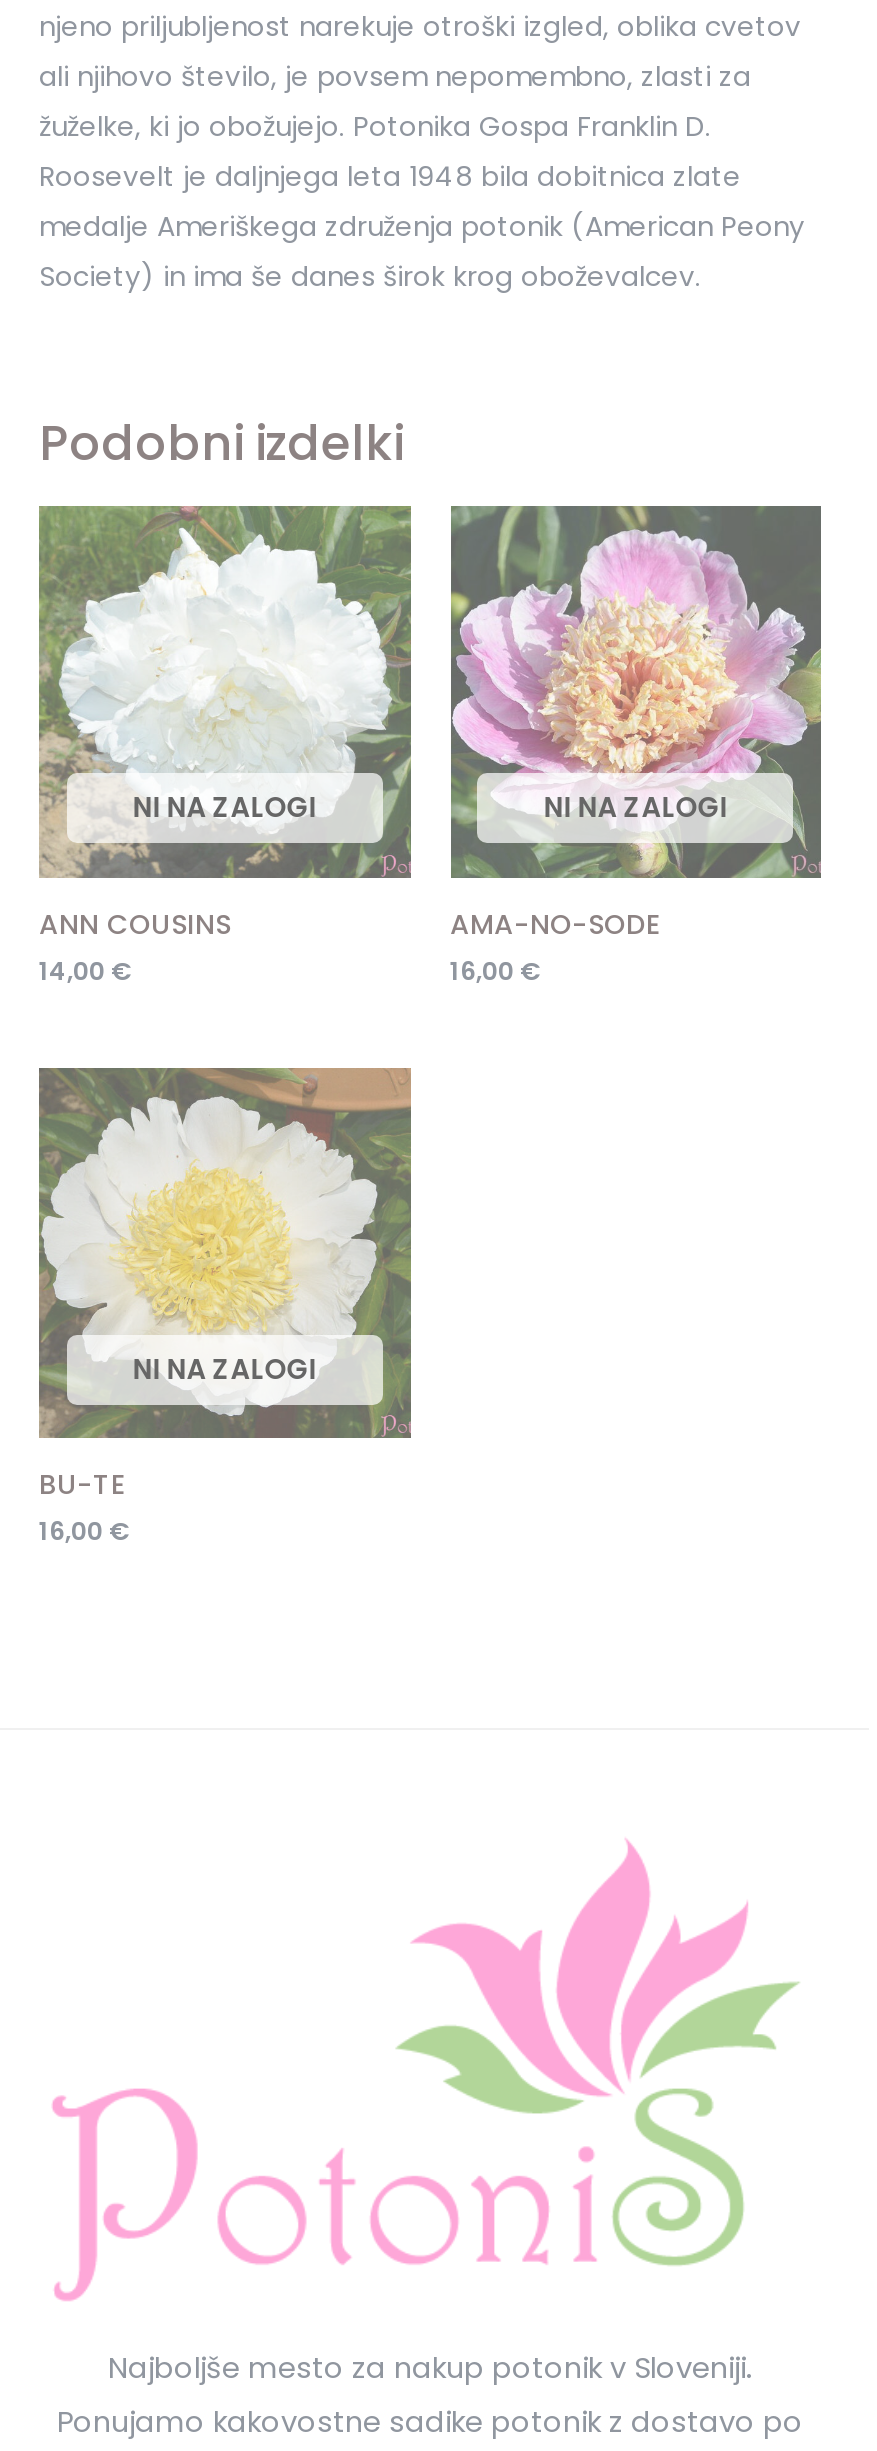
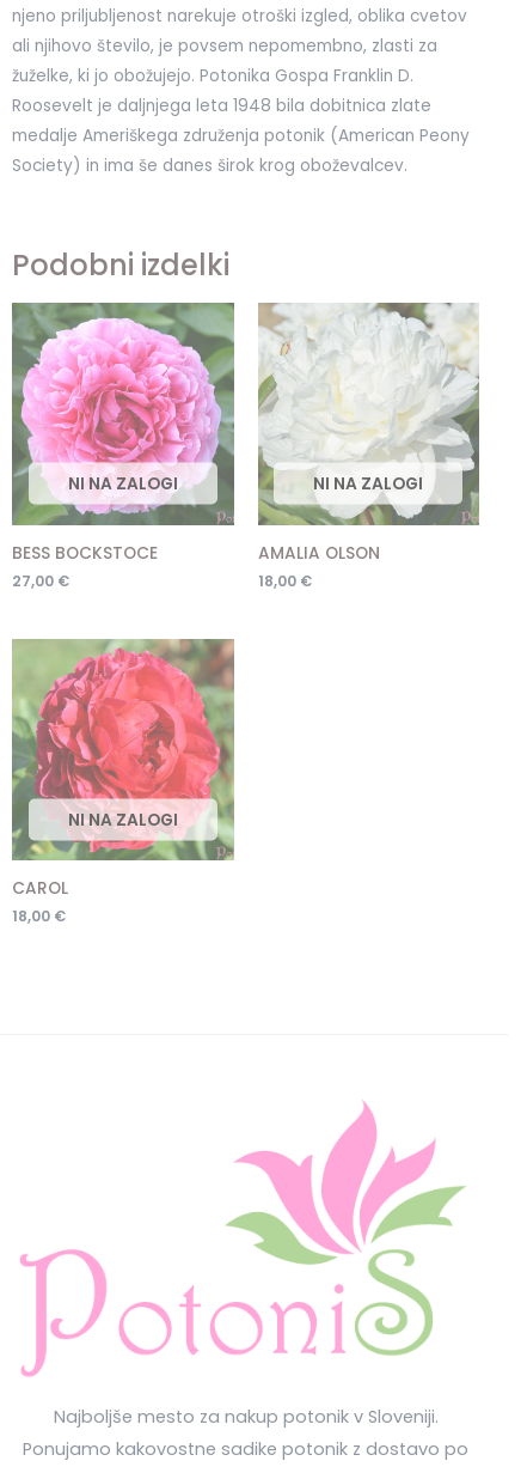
[37,504,413,987] [image] | ANN COUSINS | 14,00 € -> [11,302,235,591] [image] | BESS BOCKSTOCE | 27,00 €
[449,504,823,987] [image] | AMA-NO-SODE | 16,00 € -> [257,303,480,591] [image] | AMALIA OLSON | 18,00 €
[37,1066,413,1548] [image] | BU-TE | 16,00 € -> [11,638,235,926] [image] | CAROL | 18,00 €

